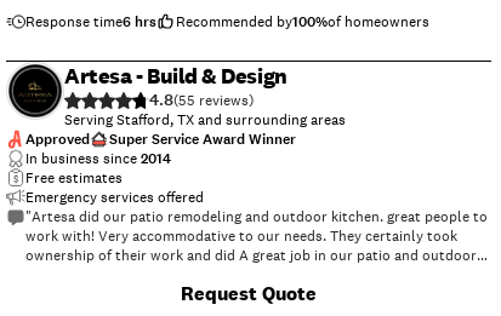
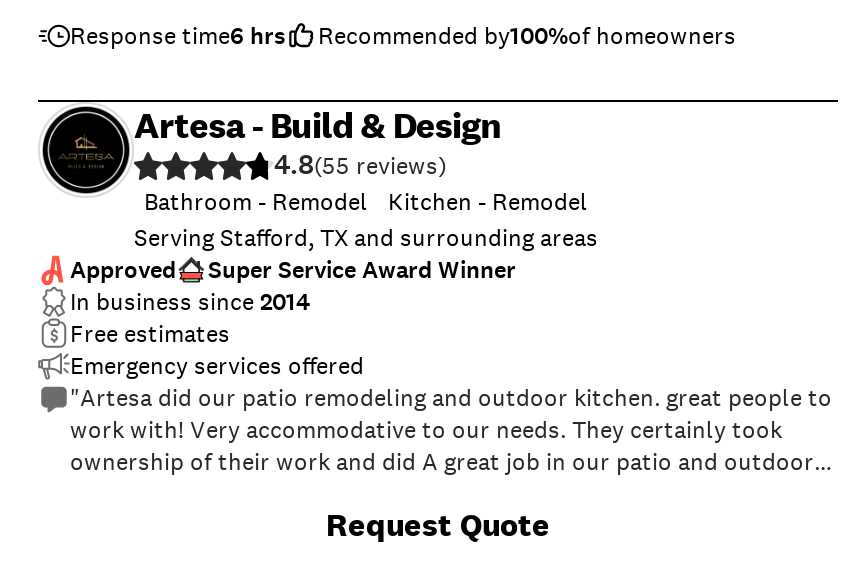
none -> [144,186,588,218] Bathroom - Remodel | Kitchen - Remodel

